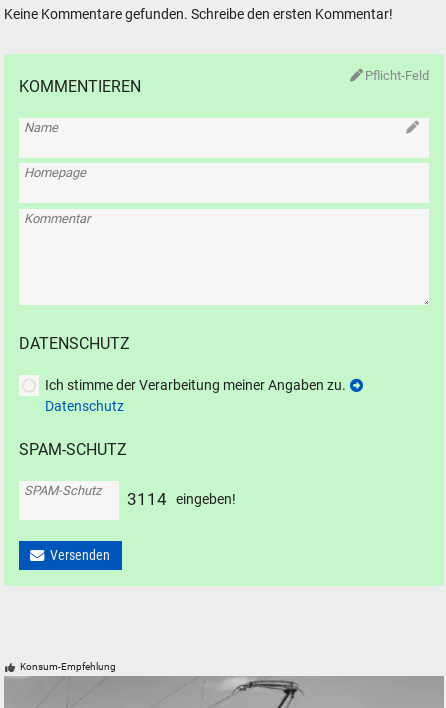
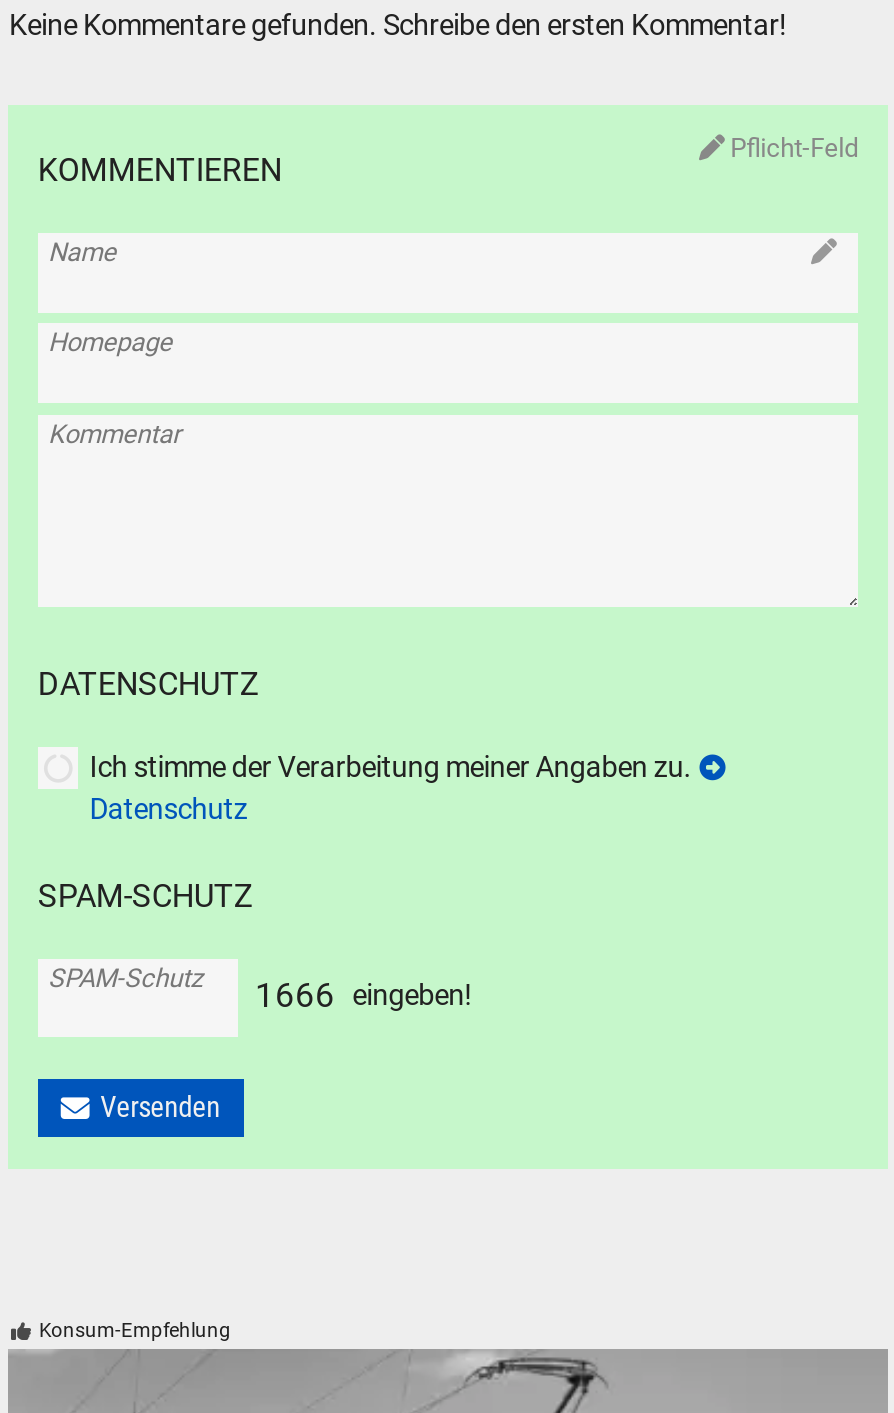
[24,483,236,509] SPAM-Schutz 3 114 eingeben! -> [48,962,472,1014] SPAM-Schutz 1 666 eingeben!

